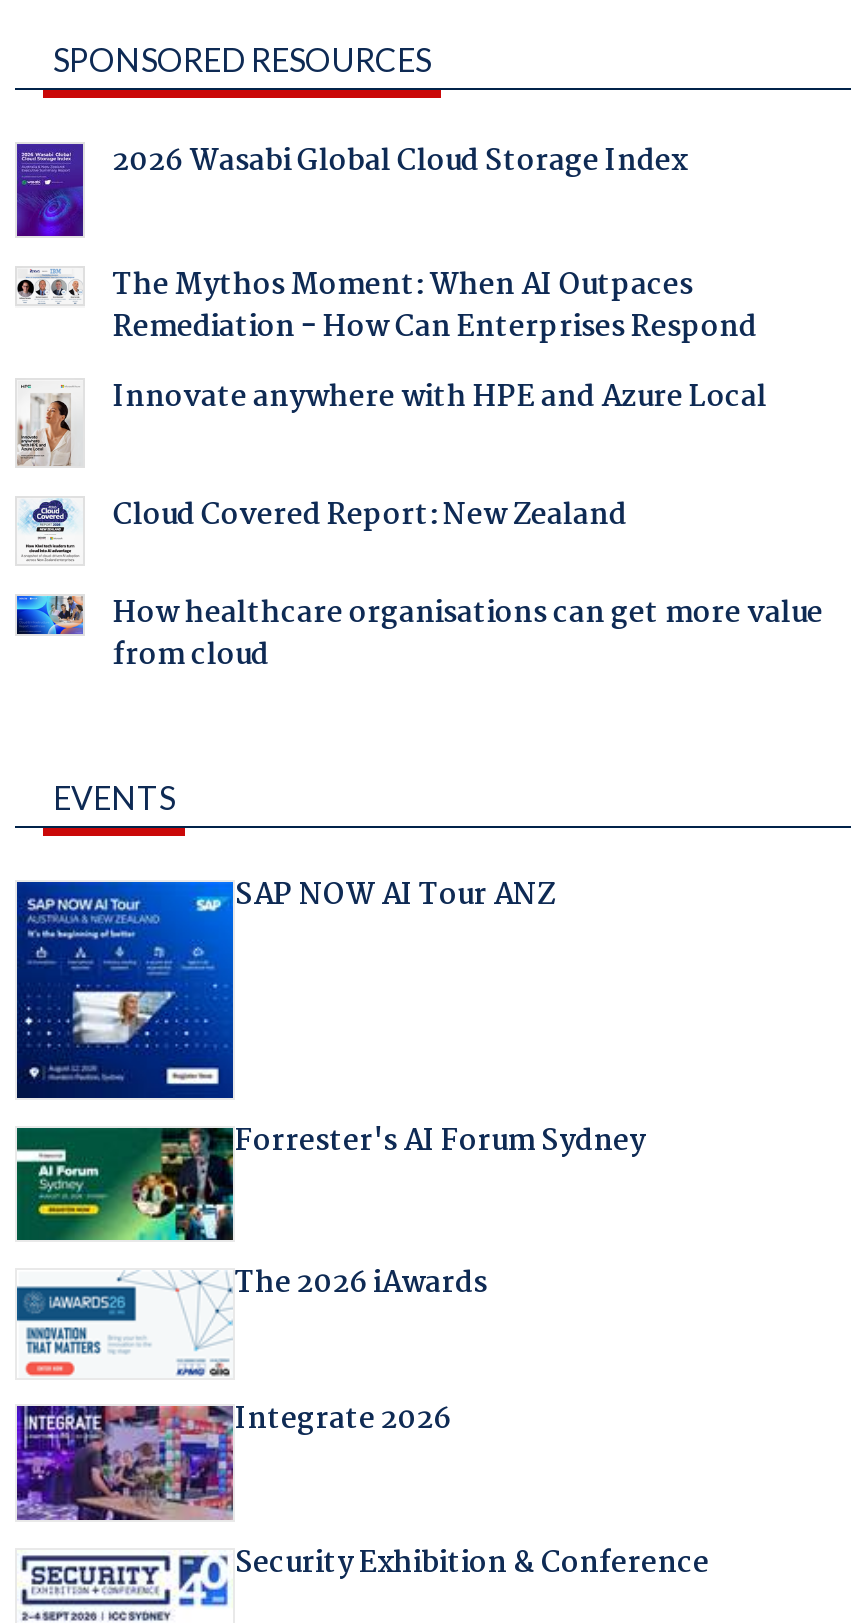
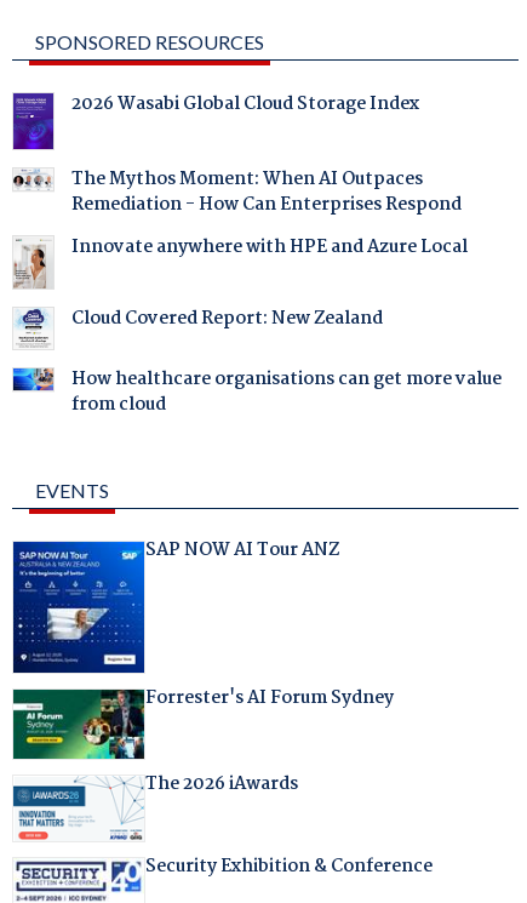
[15,1396,451,1522] [image] | Integrate 2026 -> none

